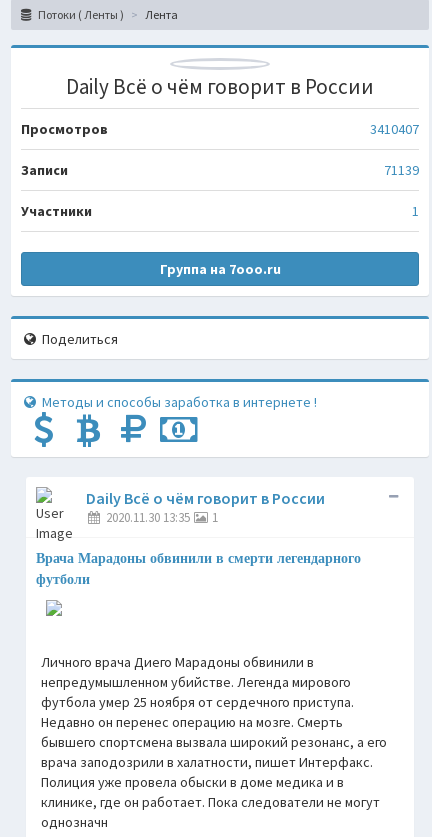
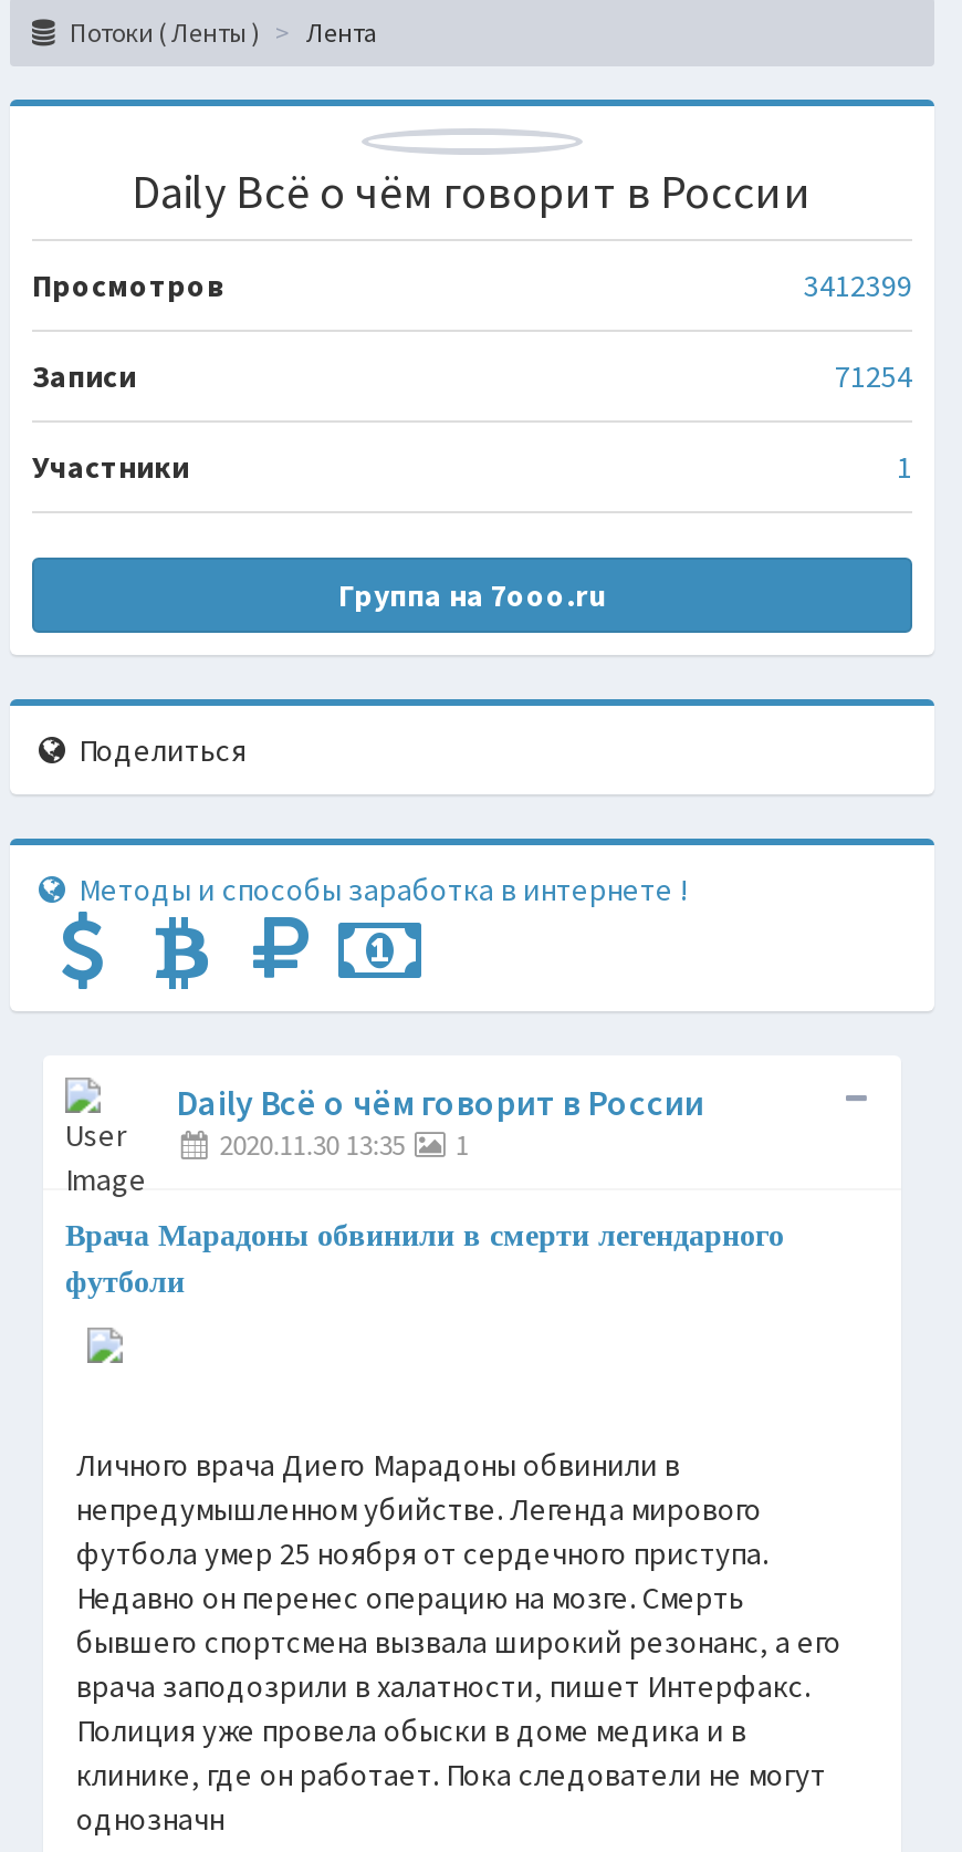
[370,120,419,138] 3410407 -> [804,266,912,305] 3412399
[384,161,419,179] 71139 -> [835,356,912,396] 71254

